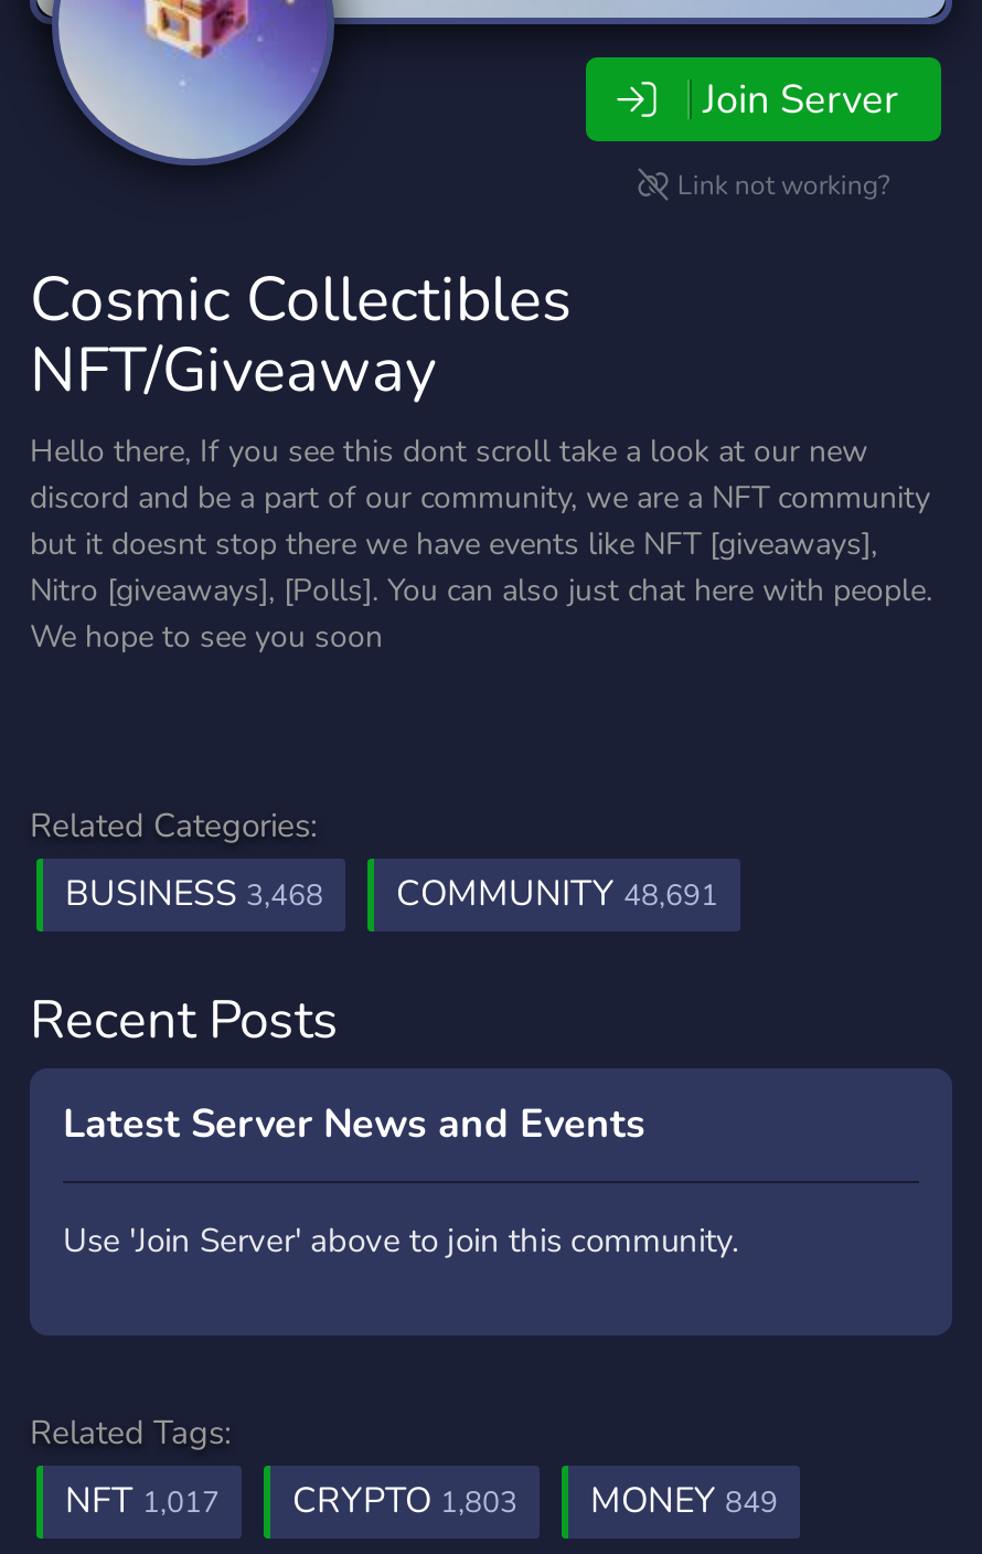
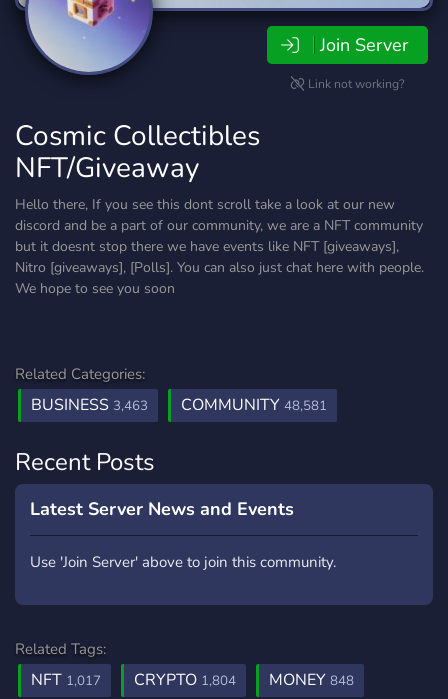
[65,870,323,918] BUSINESS 3,468 -> [31,394,148,416] BUSINESS 3,463
[396,870,718,918] COMMUNITY 48,691 -> [181,394,327,416] COMMUNITY 48,581
[292,1477,517,1525] CRYPTO 1,803 -> [134,669,236,691] CRYPTO 1,804
[590,1477,778,1525] MONEY 849 -> [269,669,354,691] MONEY 848

